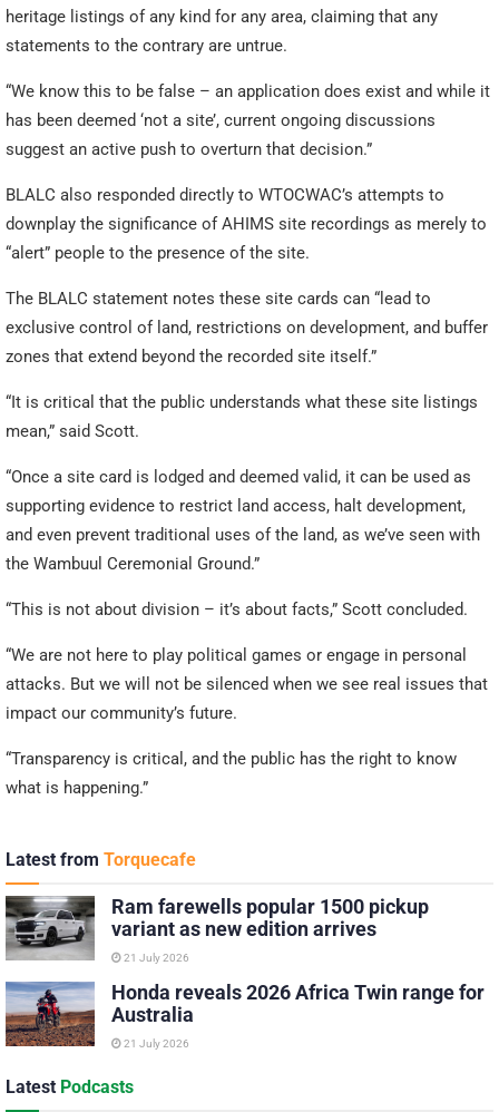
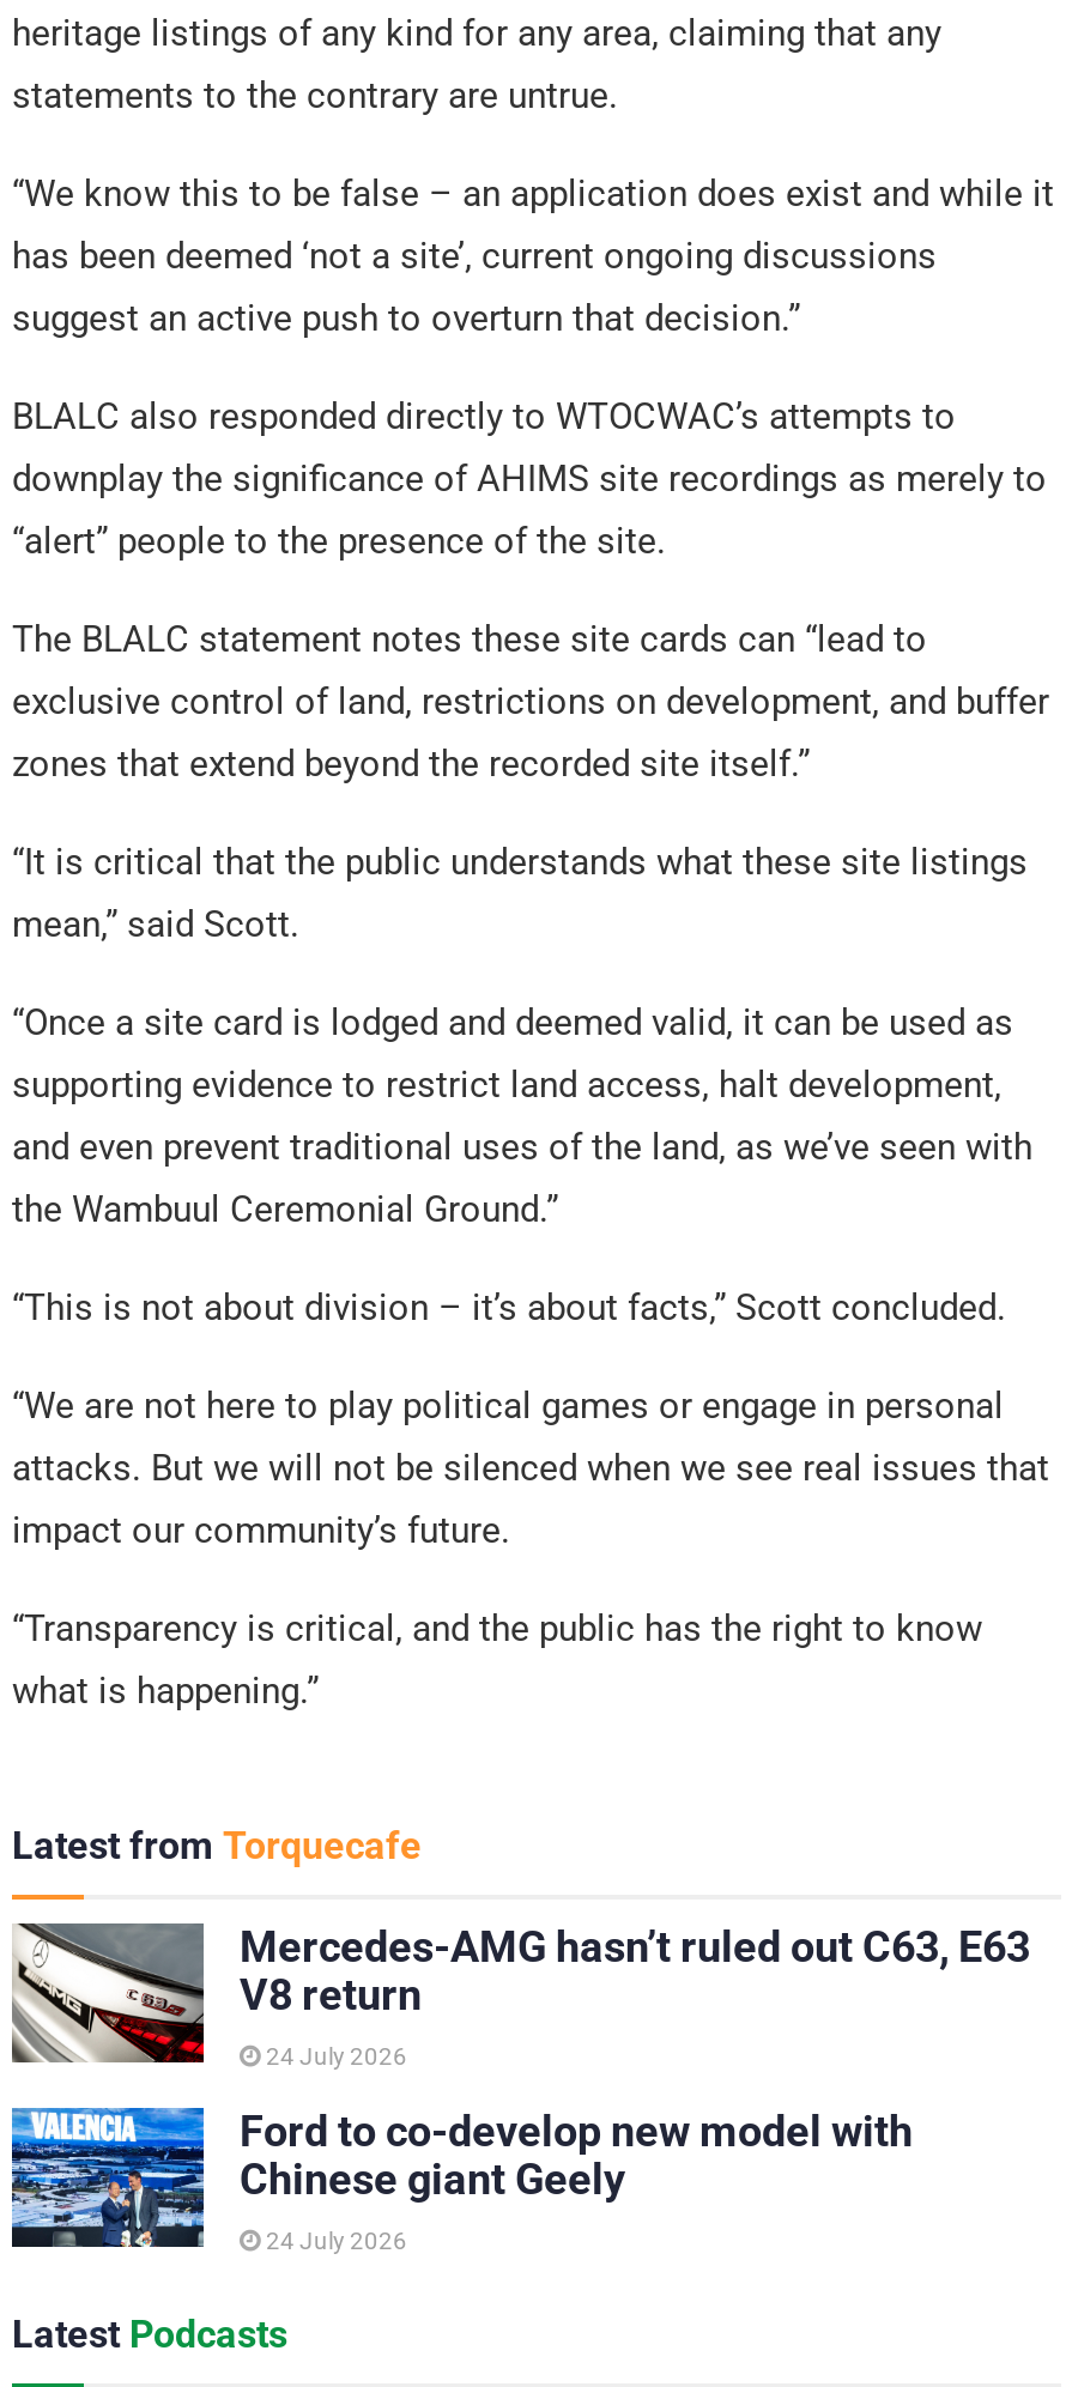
[4,895,429,960] [image] | Ram farewells popular 1500 pickup | variant as new edition arrives -> [12,1922,1030,2065] [image] | Mercedes-AMG hasn’t ruled out C63, E63 | V8 return
[121,952,189,964] 21 July 2026 -> [261,2044,407,2070] 24 July 2026
[4,981,485,1047] [image] | Honda reveals 2026 Africa Twin range for | Australia -> [10,2106,913,2249] [image] | Ford to co-develop new model with | Chinese giant Geely
[121,1038,189,1050] 21 July 2026 -> [261,2228,407,2255] 24 July 2026

